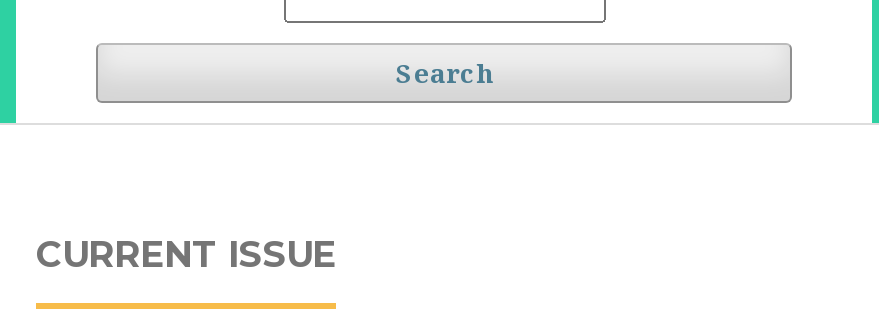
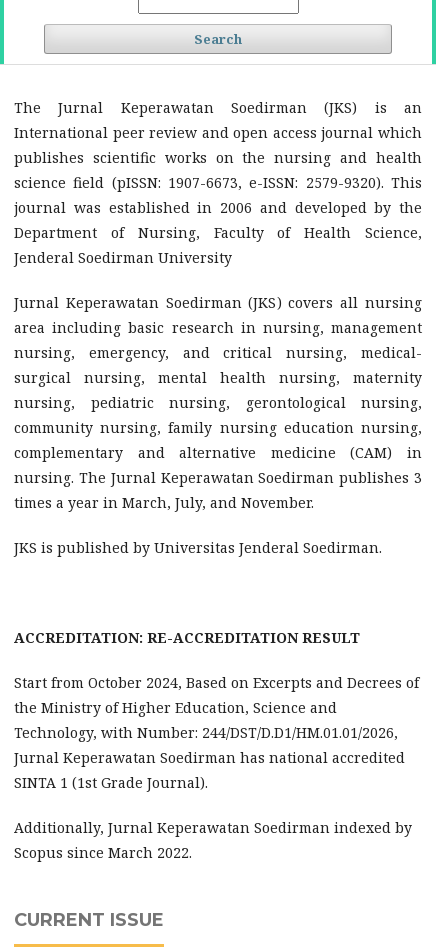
none -> [14,98,422,557] The Jurnal Keperawatan Soedirman (JKS) is an | International peer review and open access journal which | publishes scientific works on the nursing and health | science field (pISSN: 1907-6673, e-ISSN: 2579-9320). This | journal was established in 2006 and developed by the | Department of Nursing, Faculty of Health Science, | Jenderal Soedirman University | Jurnal Keperawatan Soedirman (JKS) covers all nursing | area including basic research in nursing, management | nursing, emergency, and critical nursing, medical- | surgical nursing, mental health nursing, maternity | nursing, pediatric nursing, gerontological nursing, | community nursing, family nursing education nursing, | complementary and alternative medicine (CAM) in | nursing. The Jurnal Keperawatan Soedirman publishes 3 | times a year in March, July, and November. | JKS is published by Universitas Jenderal Soedirman.
none -> [14,628,419,862] ACCREDITATION: RE-ACCREDITATION RESULT | Start from October 2024, Based on Excerpts and Decrees of | the Ministry of Higher Education, Science and | Technology, with Number: 244/DST/D.D1/HM.01.01/2026, | Jurnal Keperawatan Soedirman has national accredited | SINTA 1 (1st Grade Journal). | Additionally, Jurnal Keperawatan Soedirman indexed by | Scopus since March 2022.

